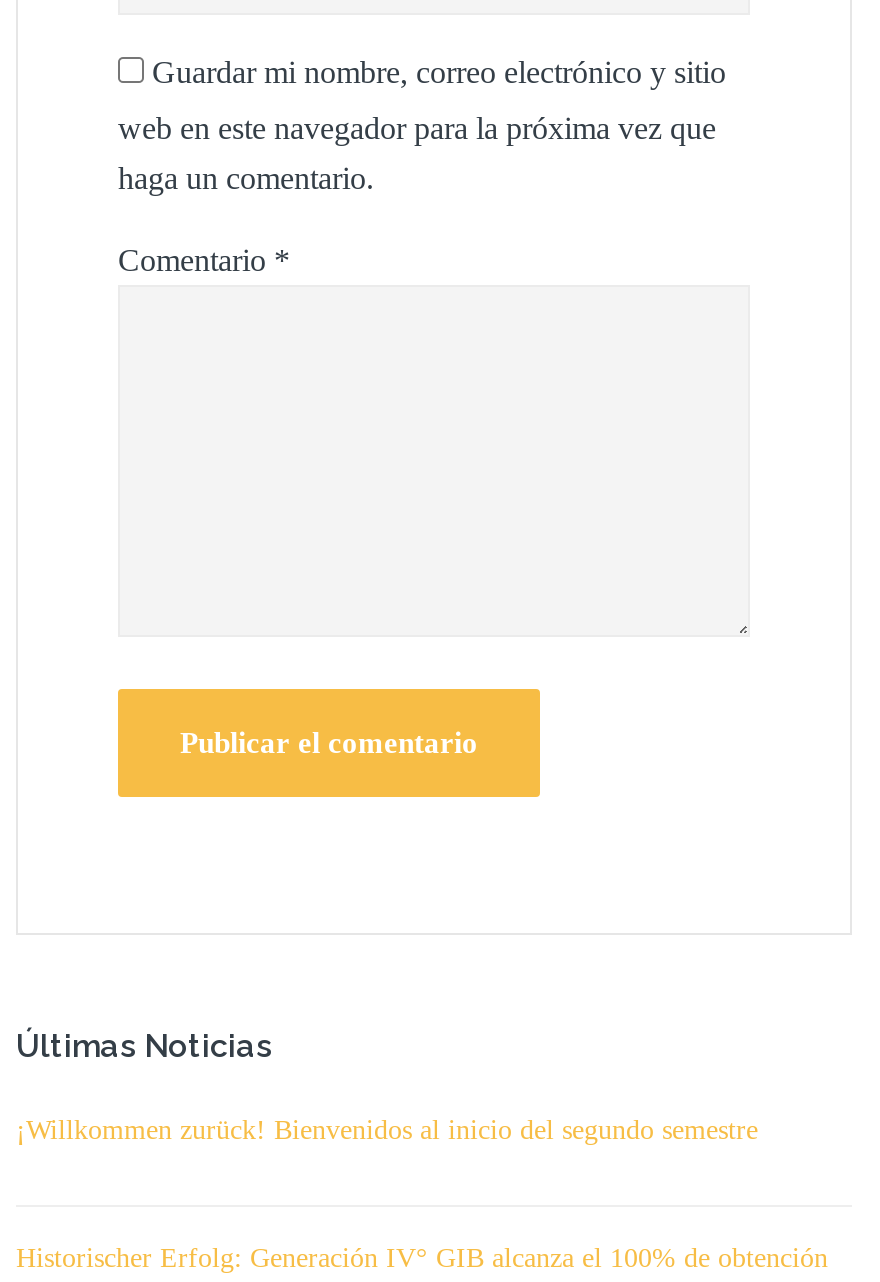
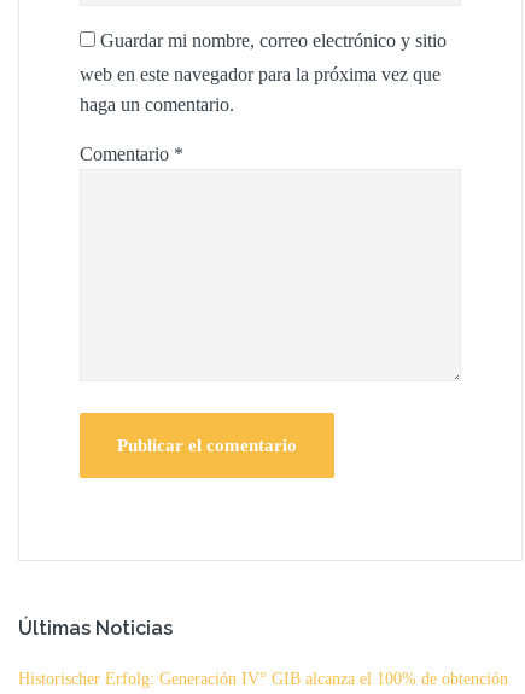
[16,1115,758,1145] ¡Willkommen zurück! Bienvenidos al inicio del segundo semestre -> none

